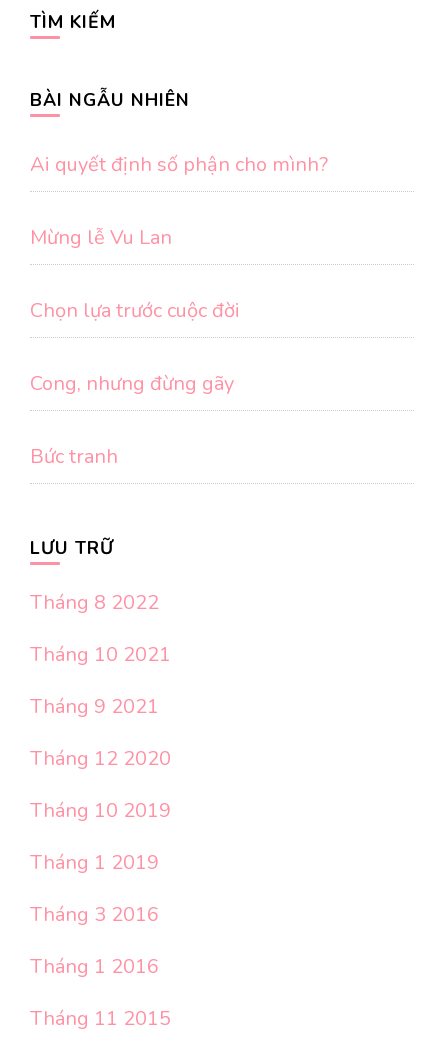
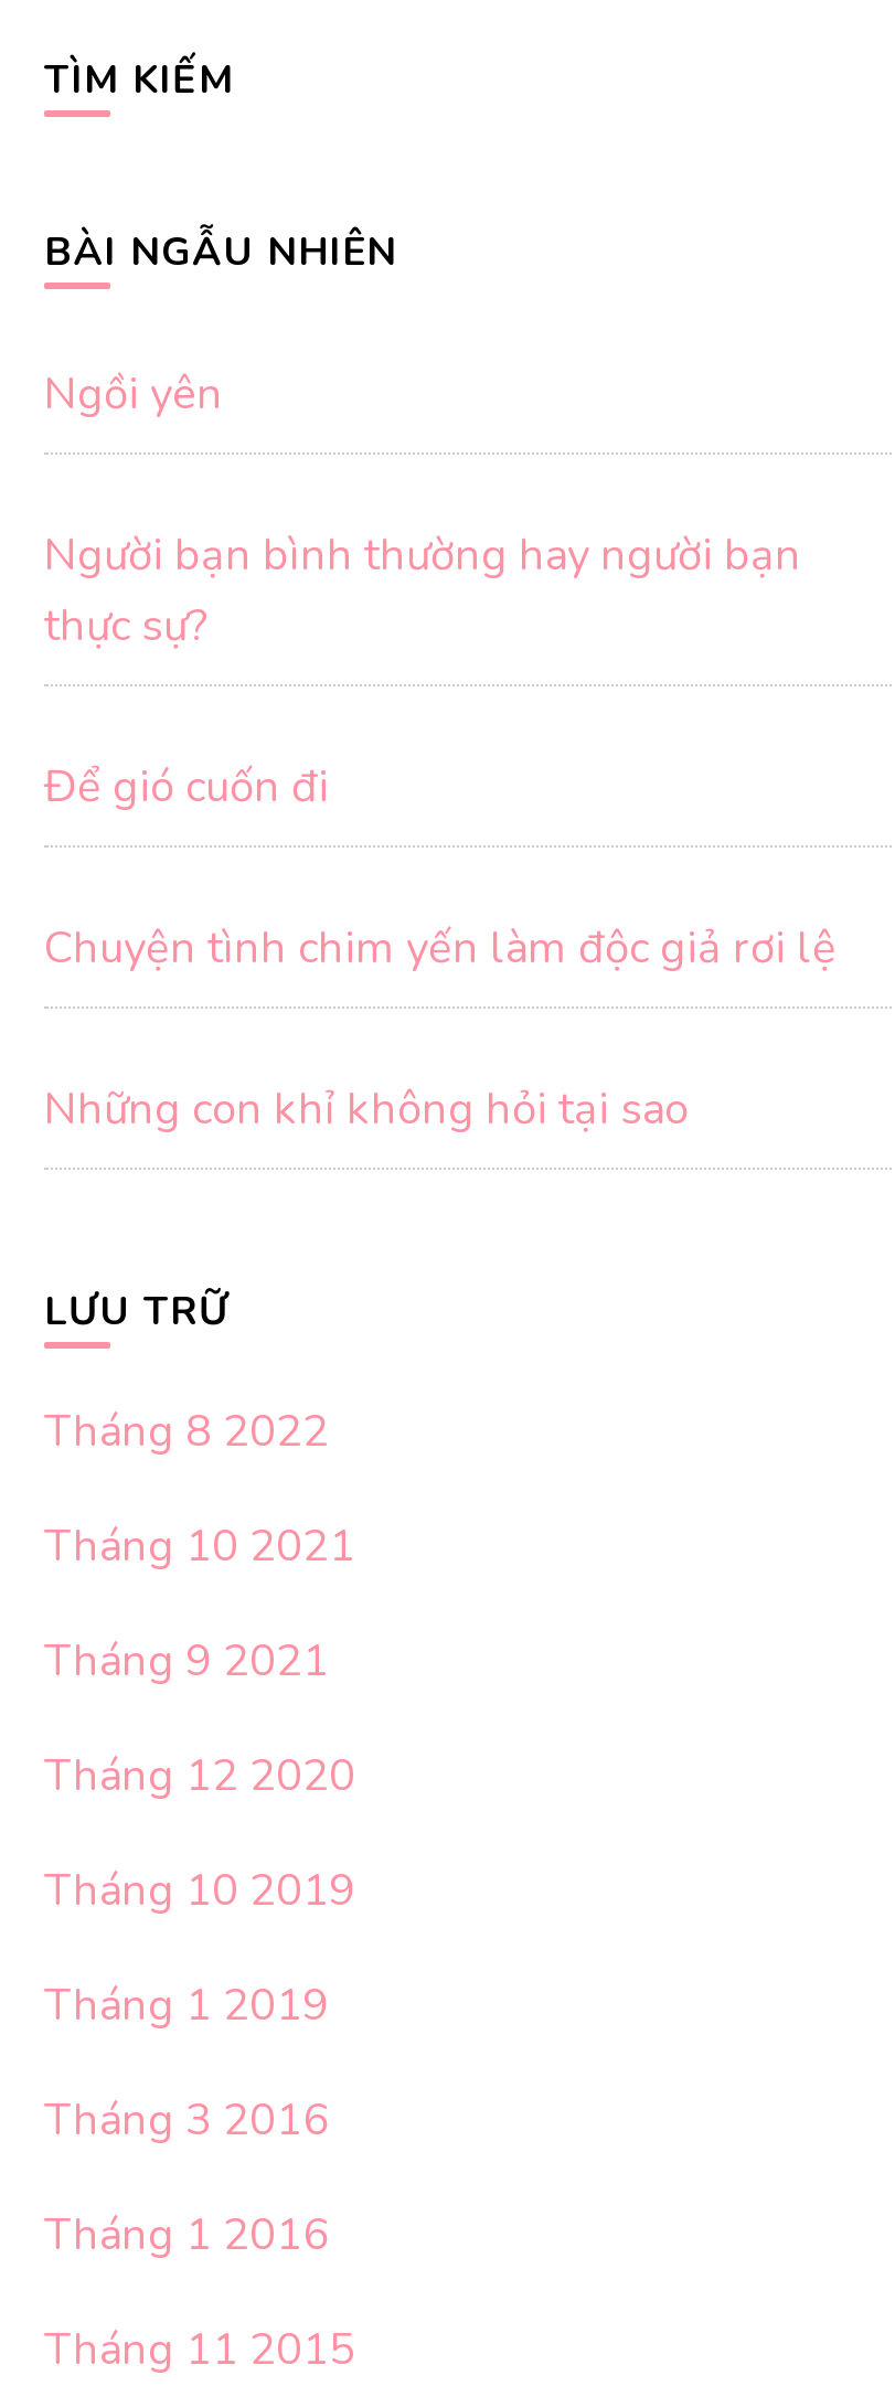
[30,151,328,178] Ai quyết định số phận cho mình? -> [44,364,223,424] Ngồi yên
[30,224,172,251] Mừng lễ Vu Lan -> [44,525,801,655] Người bạn bình thường hay người bạn | thực sự?
[30,297,240,324] Chọn lựa trước cuộc đời -> [44,757,329,816] Để gió cuốn đi
[30,370,234,397] Cong, nhưng đừng gãy -> [44,918,837,978] Chuyện tình chim yến làm độc giả rơi lệ
[30,443,118,470] Bức tranh -> [44,1079,689,1139] Những con khỉ không hỏi tại sao

